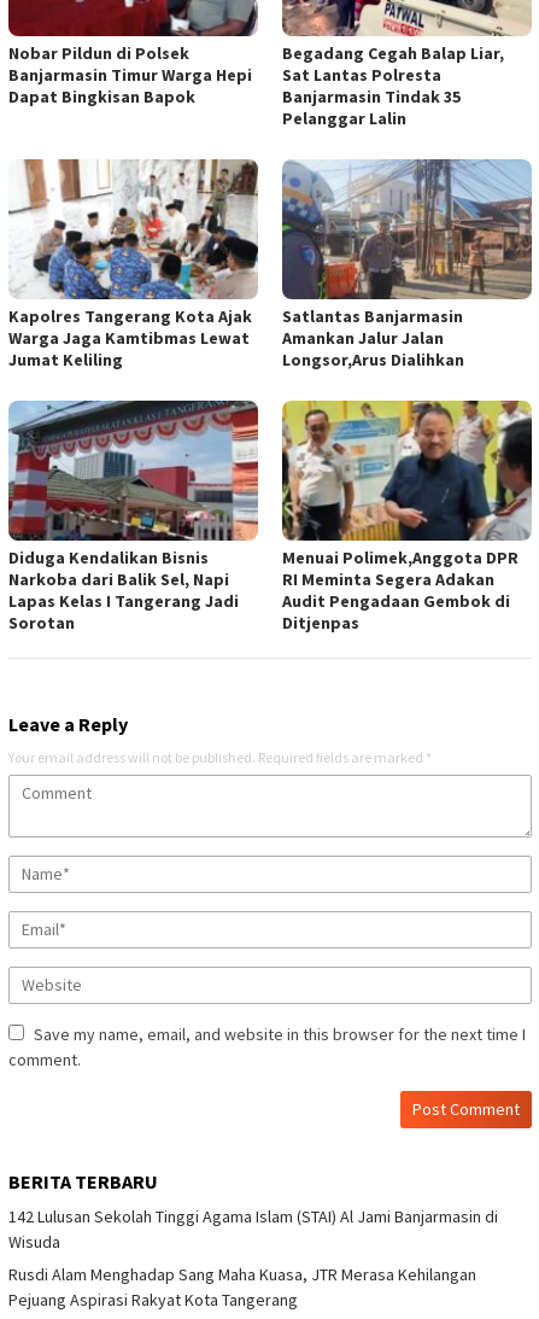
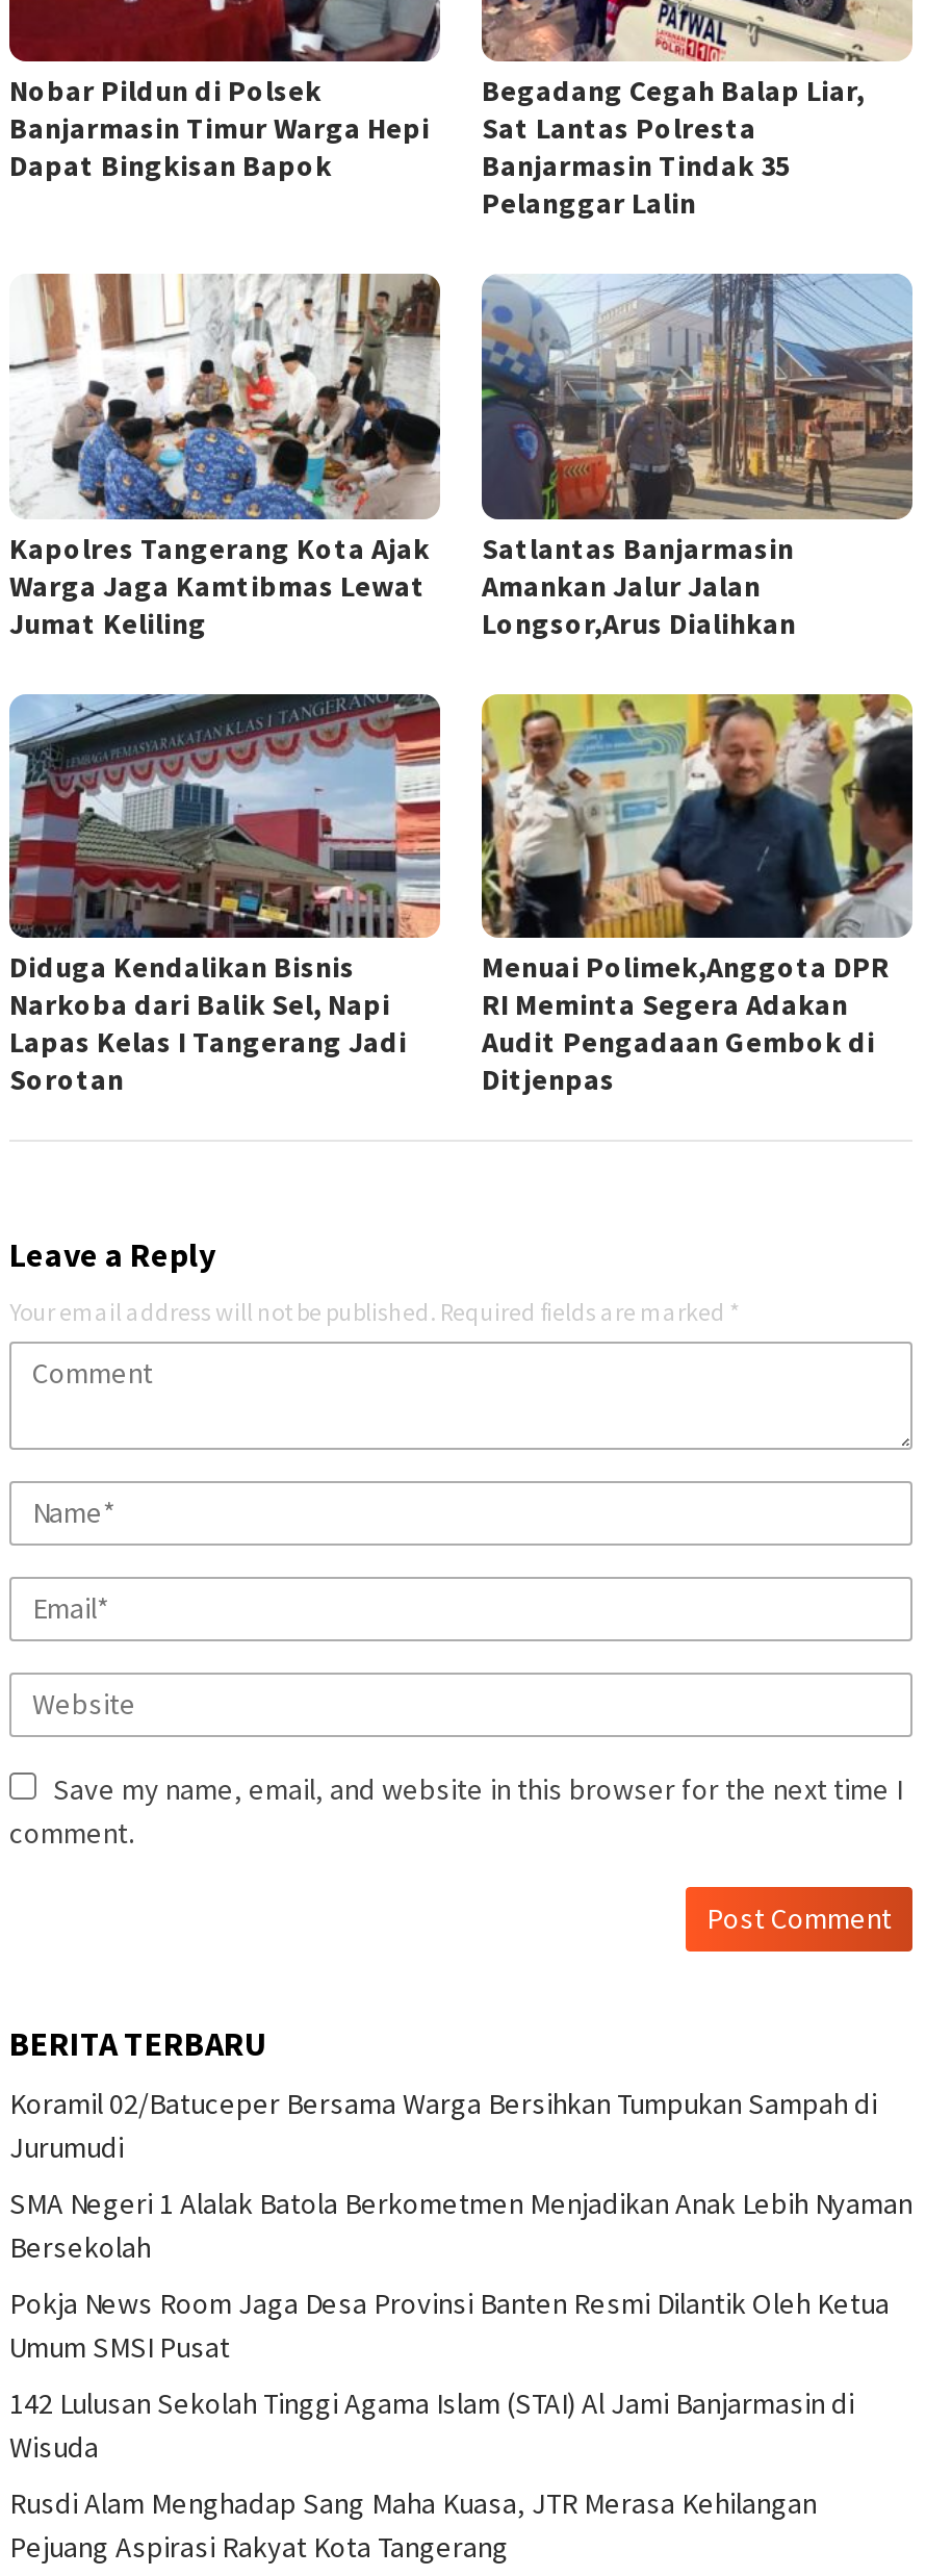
none -> [9,2085,912,2366] Koramil 02/Batuceper Bersama Warga Bersihkan Tumpukan Sampah di | Jurumudi | SMA Negeri 1 Alalak Batola Berkometmen Menjadikan Anak Lebih Nyaman | Bersekolah | Pokja News Room Jaga Desa Provinsi Banten Resmi Dilantik Oleh Ketua | Umum SMSI Pusat

